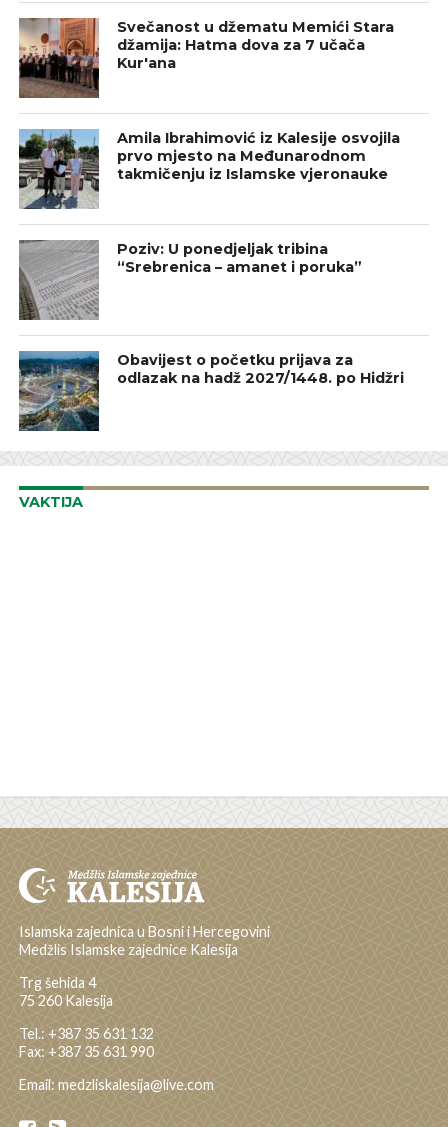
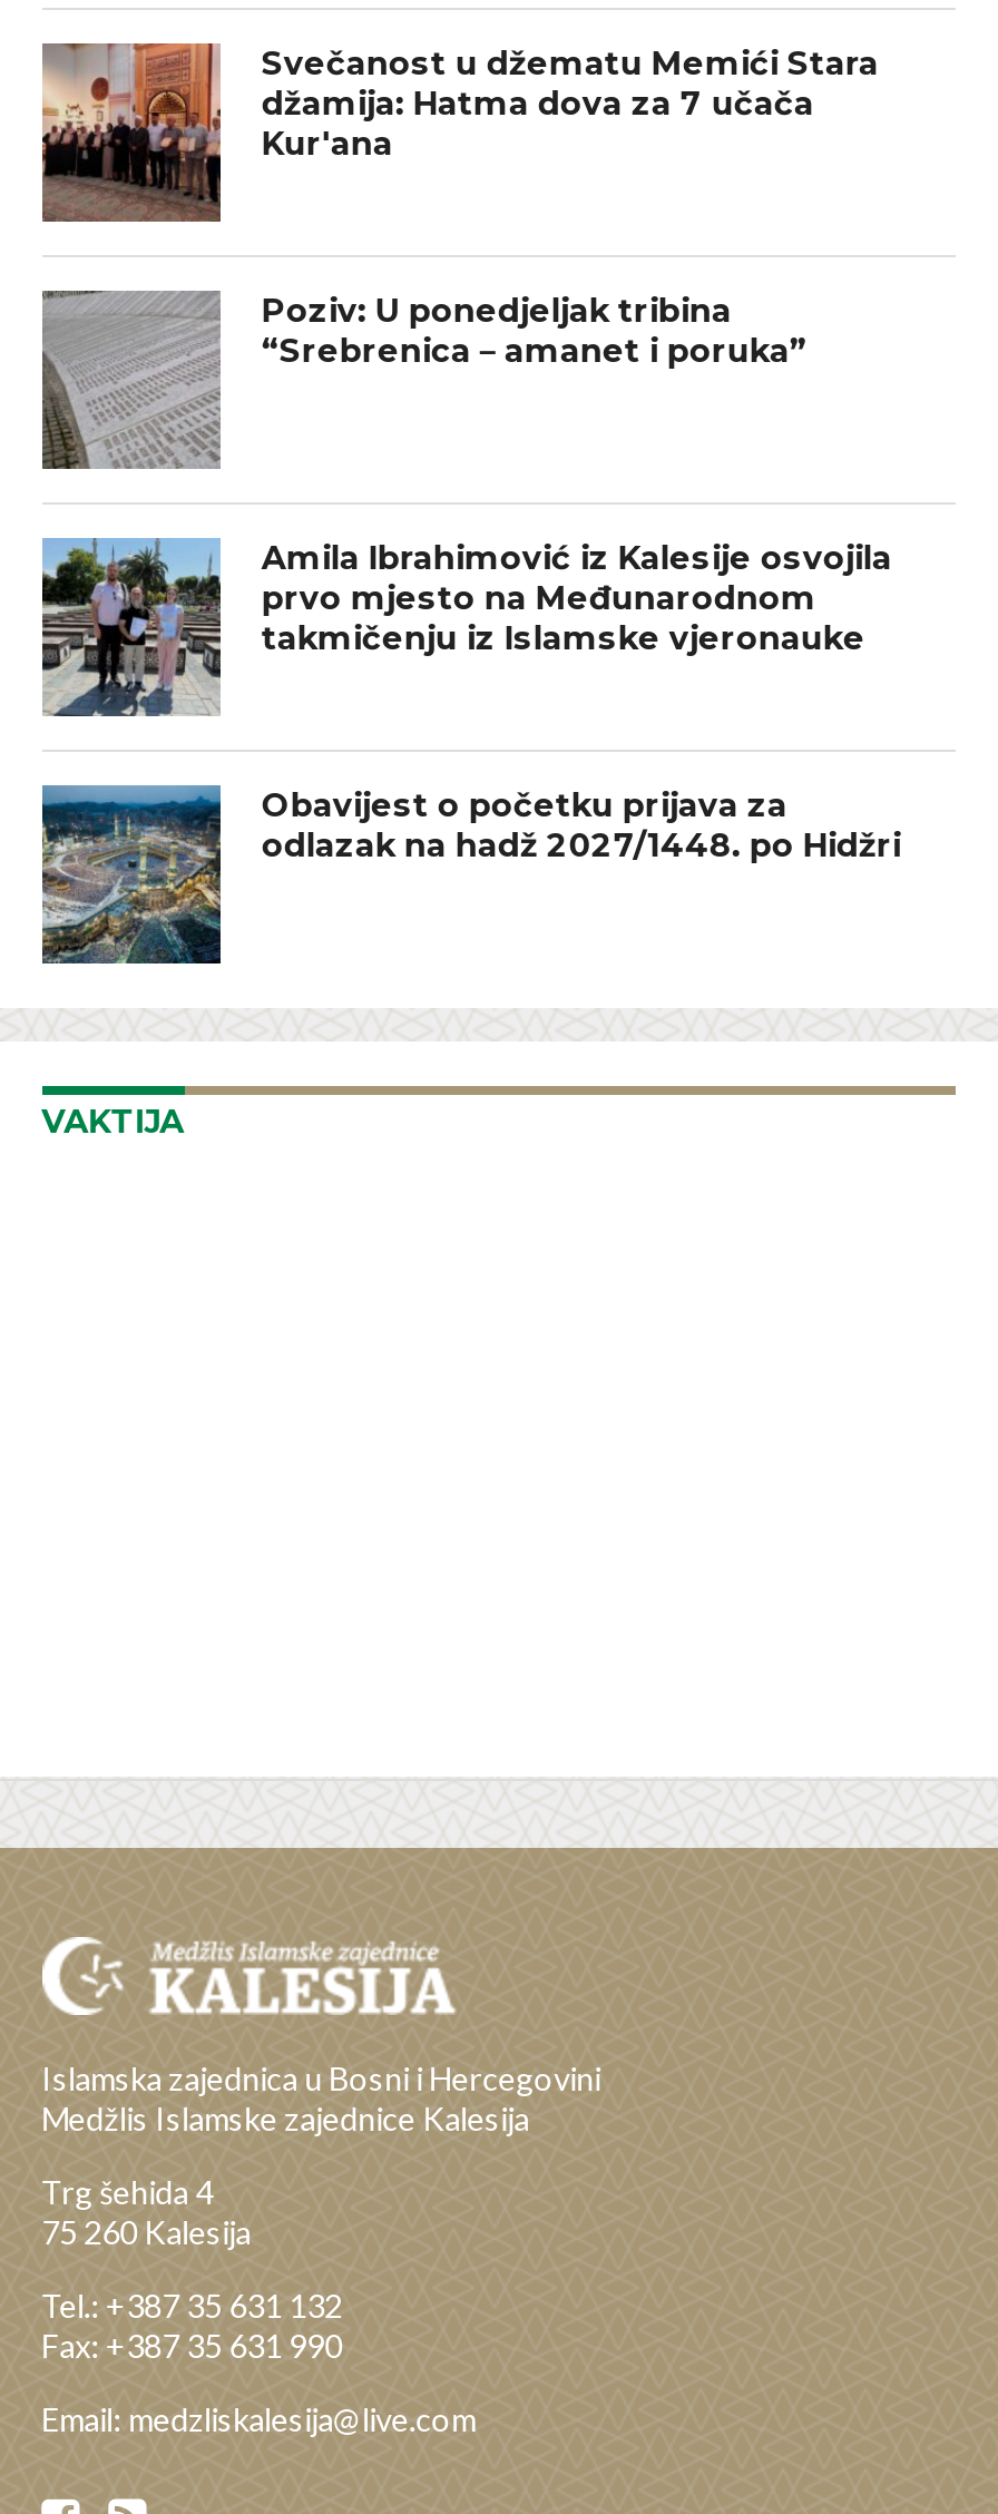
moved [17,129,400,211] -> [38,538,892,721]: [image] | Amila Ibrahimović iz Kalesije osvojila | prvo mjesto na Međunarodnom | takmičenju iz Islamske vjeronauke
moved [19,239,362,320] -> [42,291,807,469]: [image] | Poziv: U ponedjeljak tribina | “Srebrenica – amanet i poruka”

